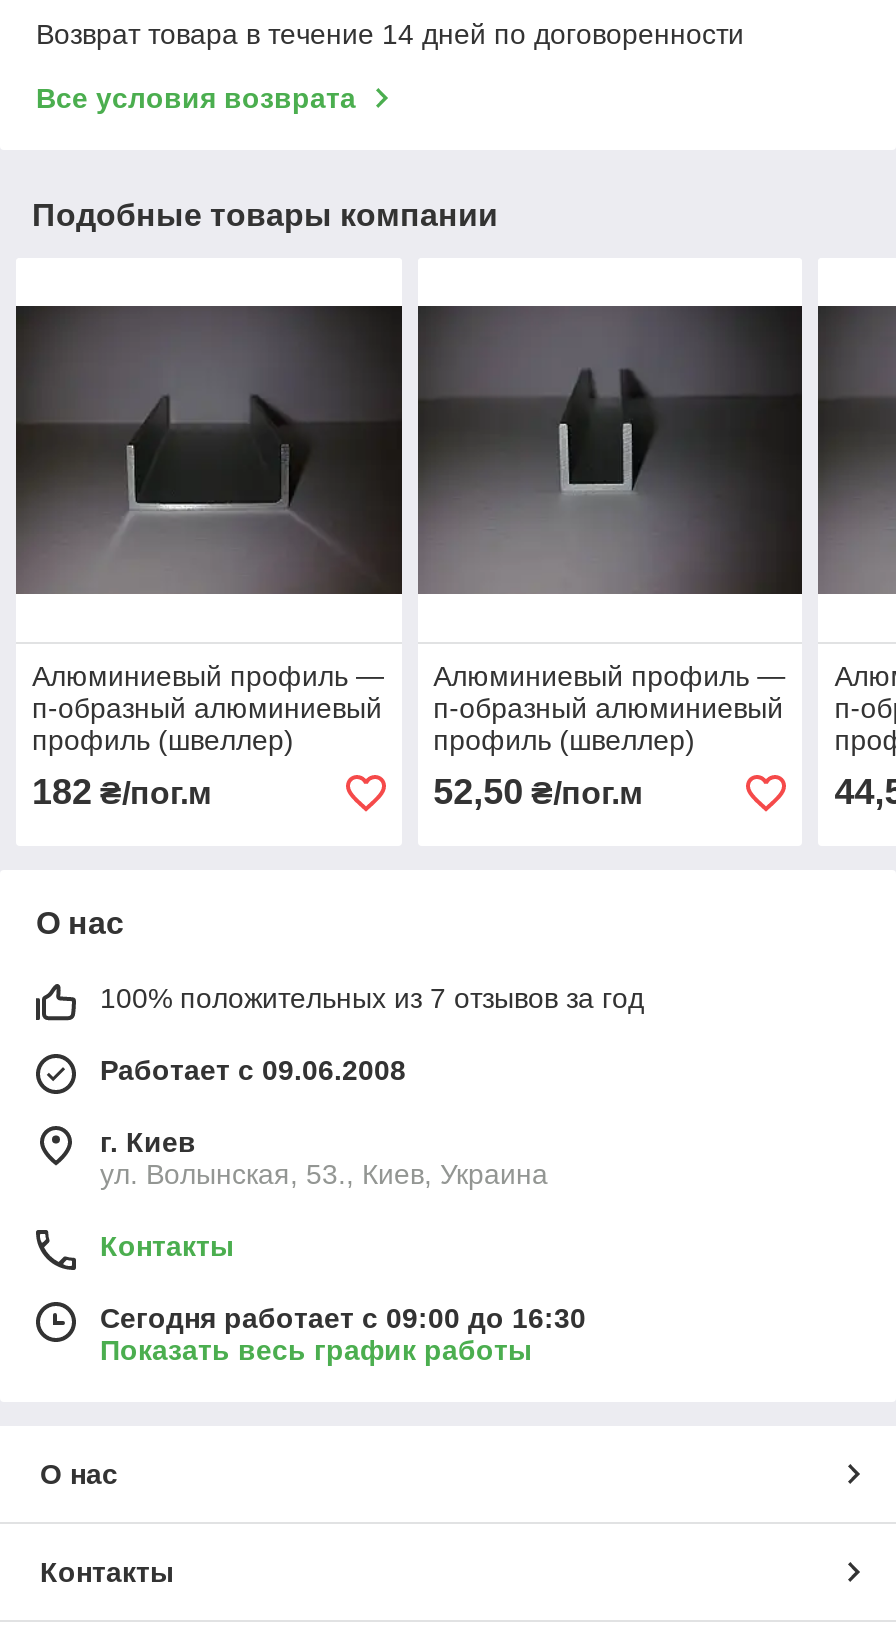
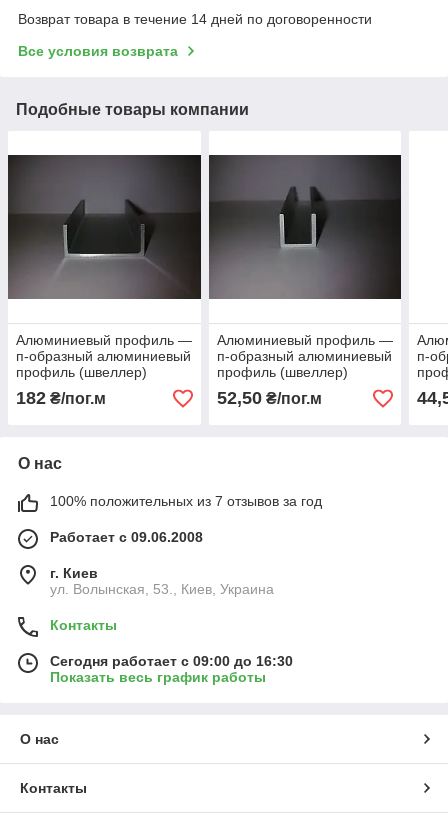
[816,304,890,596] [image] -> none

